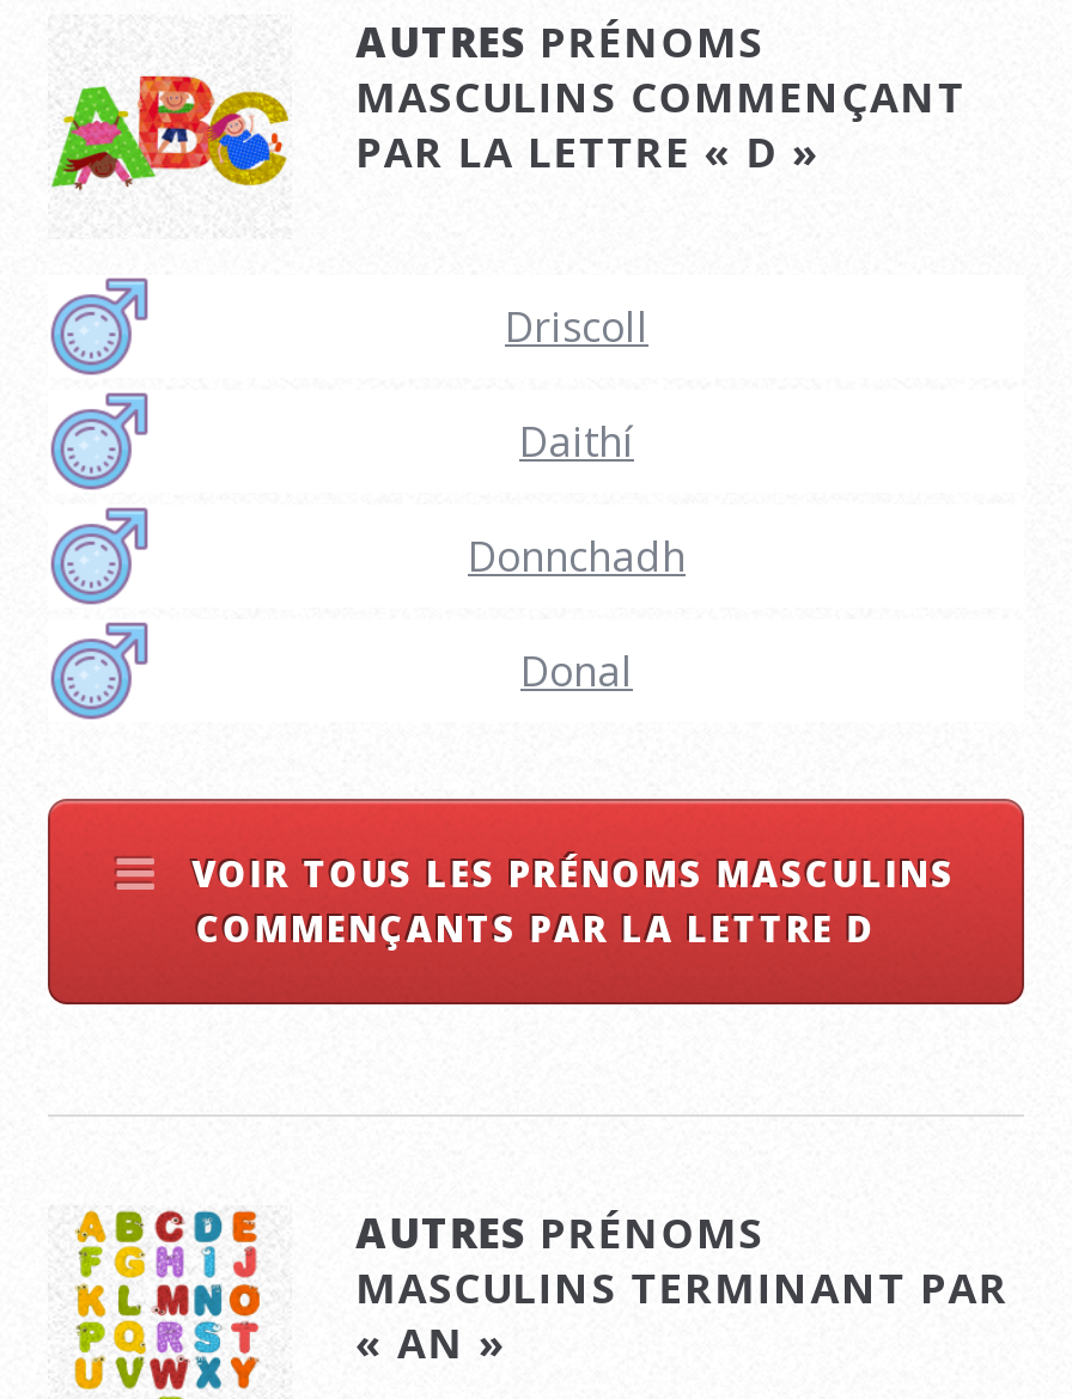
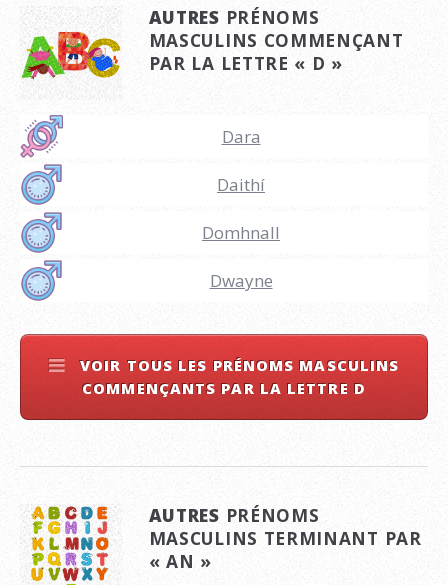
[48,277,151,378] [image] -> [20,116,62,158] [image]
[505,299,648,354] Driscoll -> [221,125,260,148] Dara
[468,529,686,584] Donnchadh -> [202,221,280,244] Domhnall
[520,644,633,699] Donal -> [209,269,272,292] Dwayne

